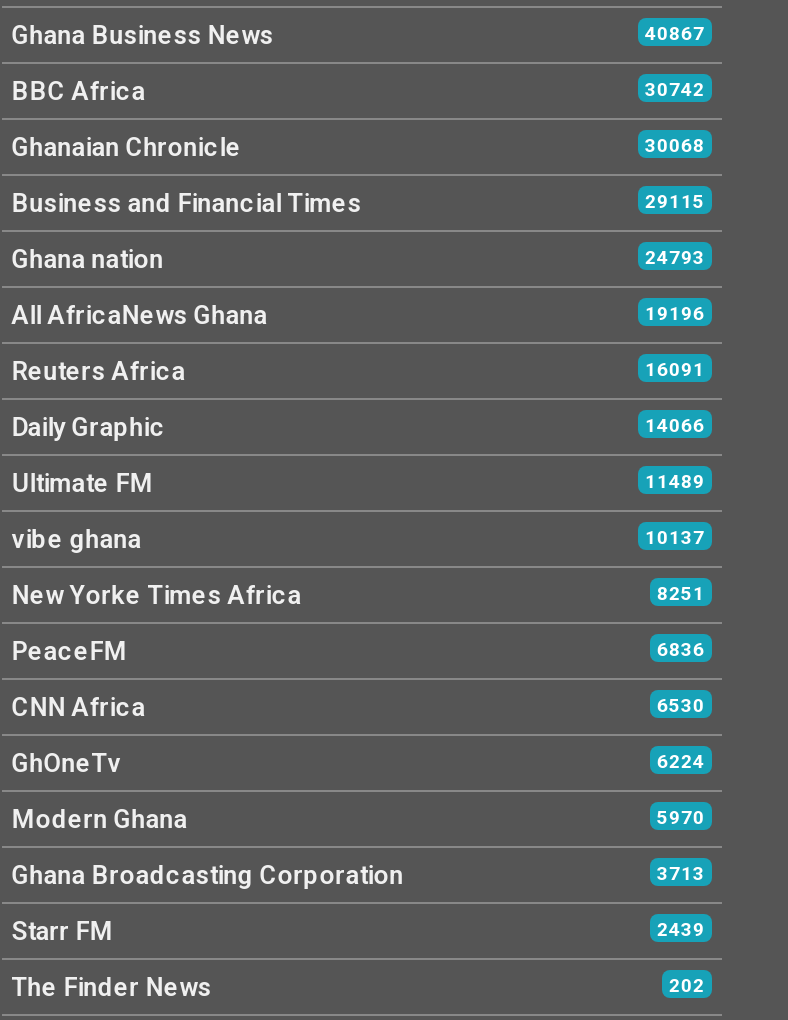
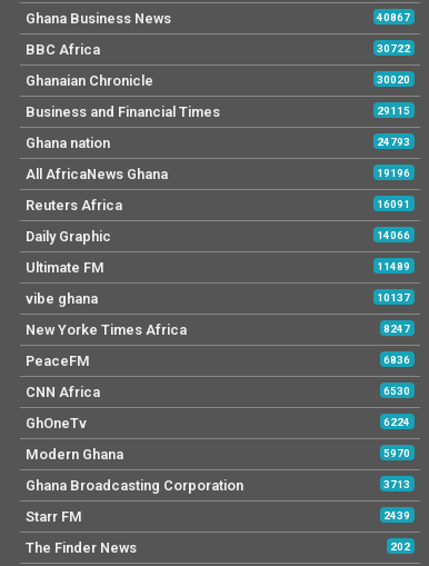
[645,77,705,99] 30742 -> [377,42,410,54] 30722
[645,133,705,155] 30068 -> [377,73,410,85] 30020
[657,581,705,603] 8251 -> [384,322,410,334] 8247

